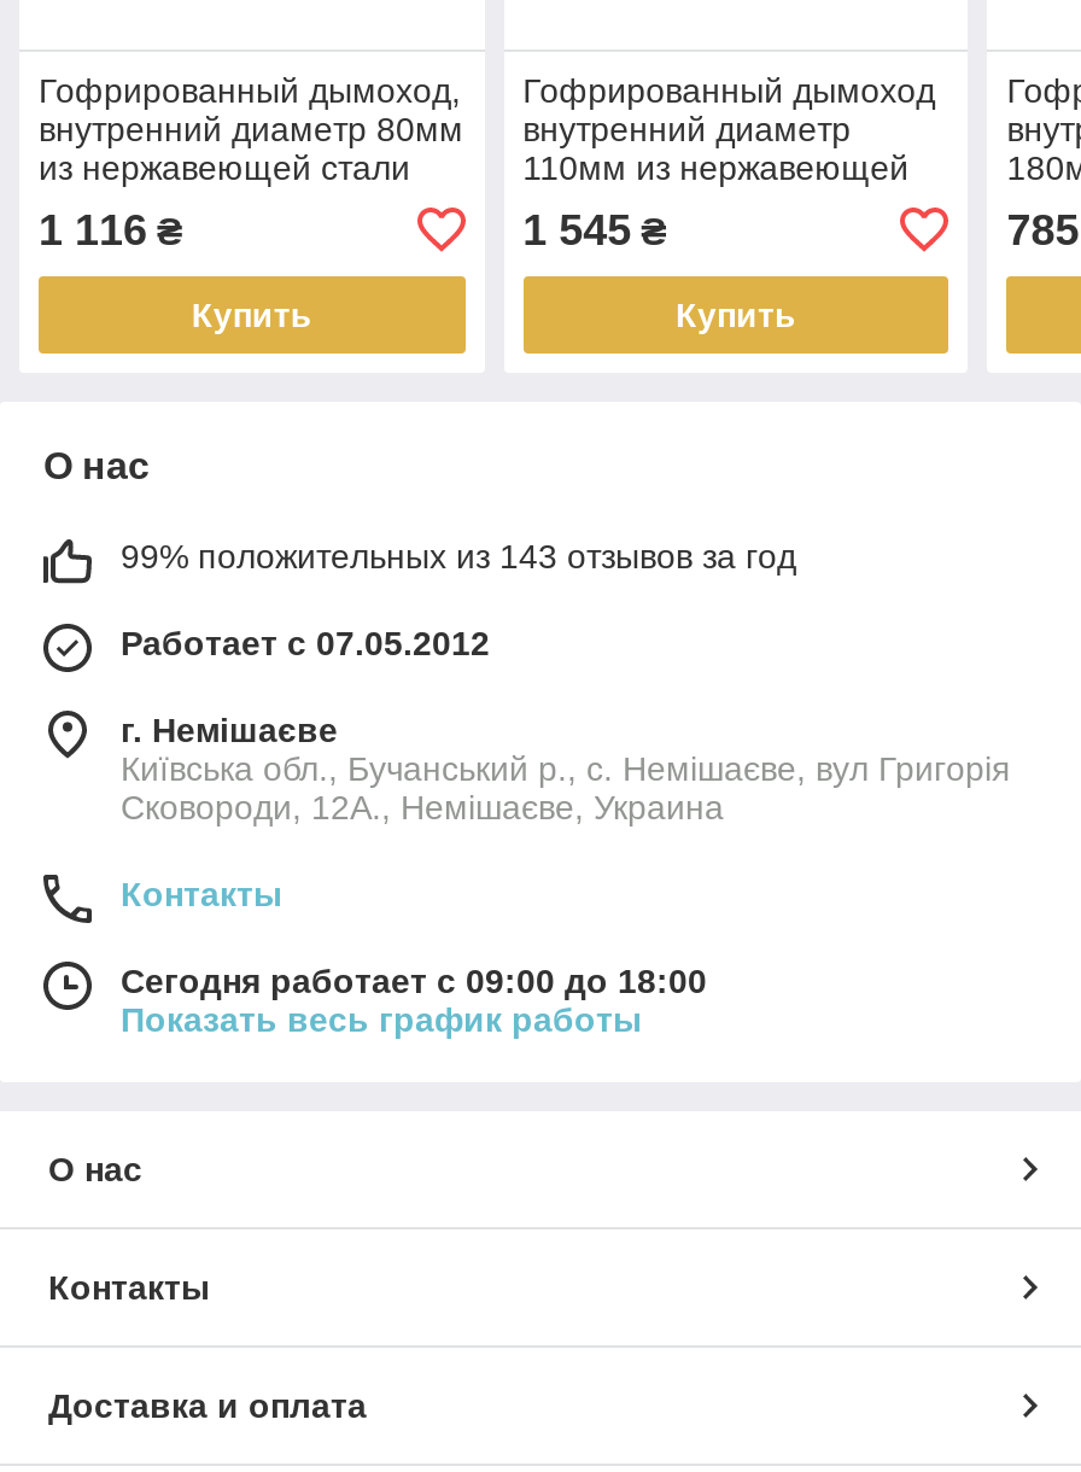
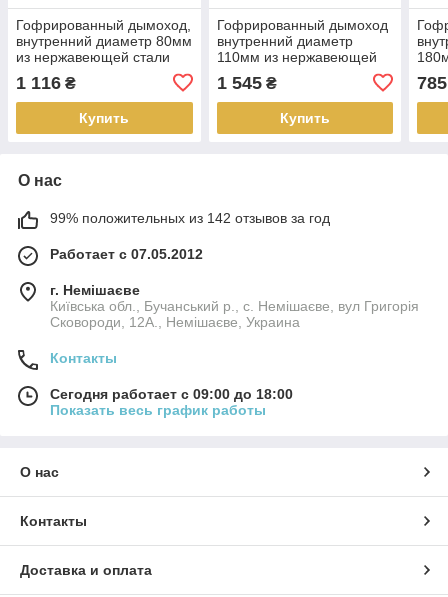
[121,536,796,575] 99% положительных из 143 отзывов за год -> [50,210,330,226] 99% положительных из 142 отзывов за год

